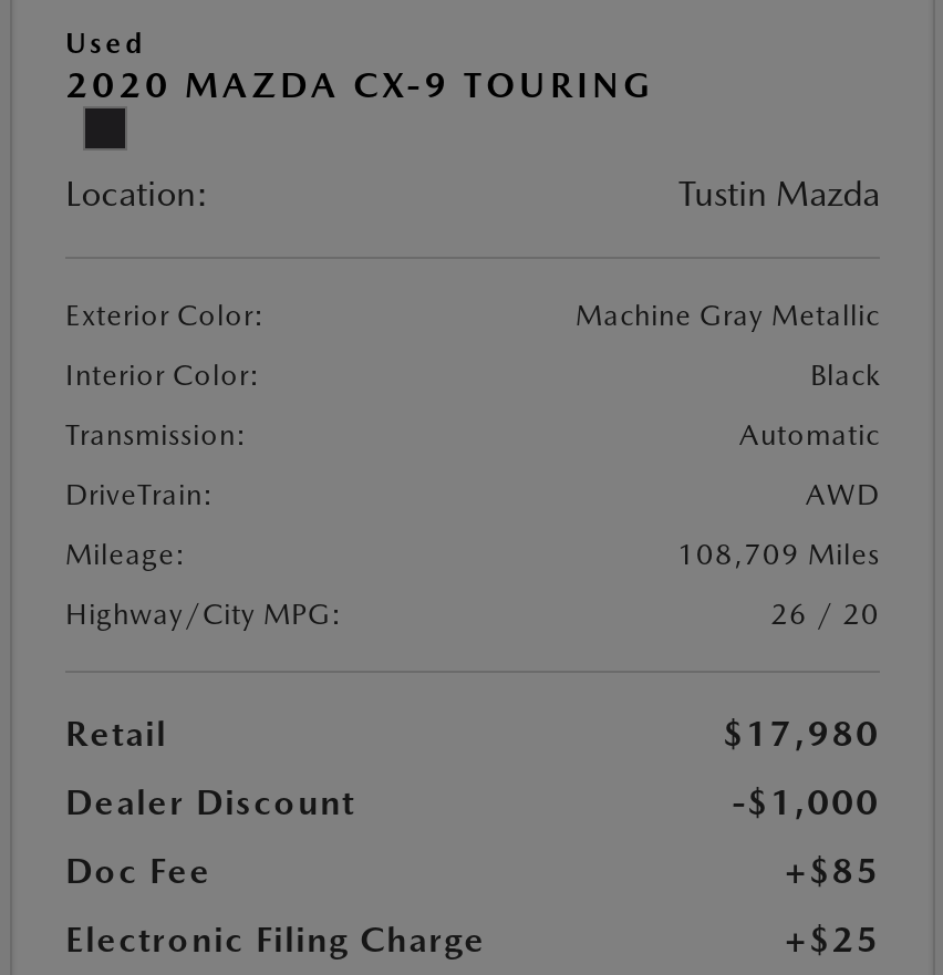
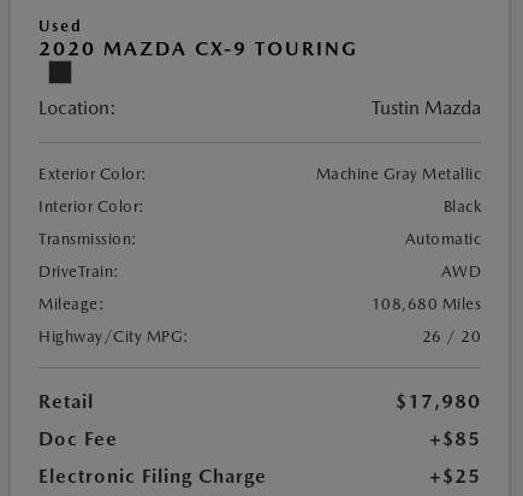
[677,537,880,570] 108,709 Miles -> [371,295,481,313] 108,680 Miles
[65,781,880,823] Dealer Discount | -$1,000 -> none

